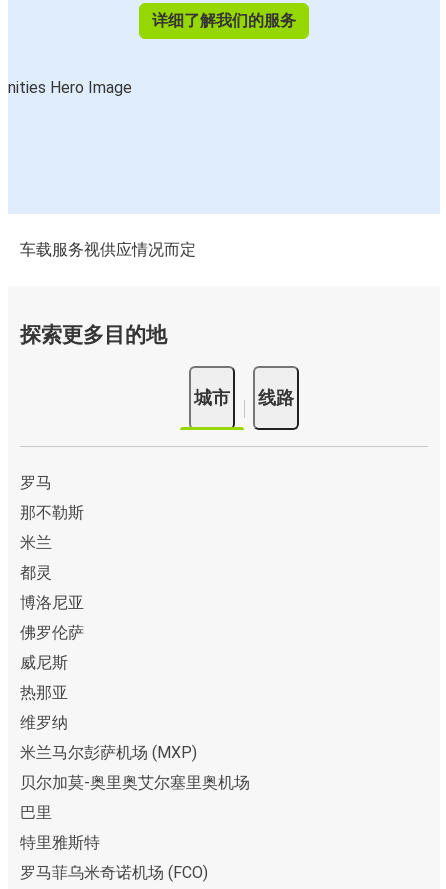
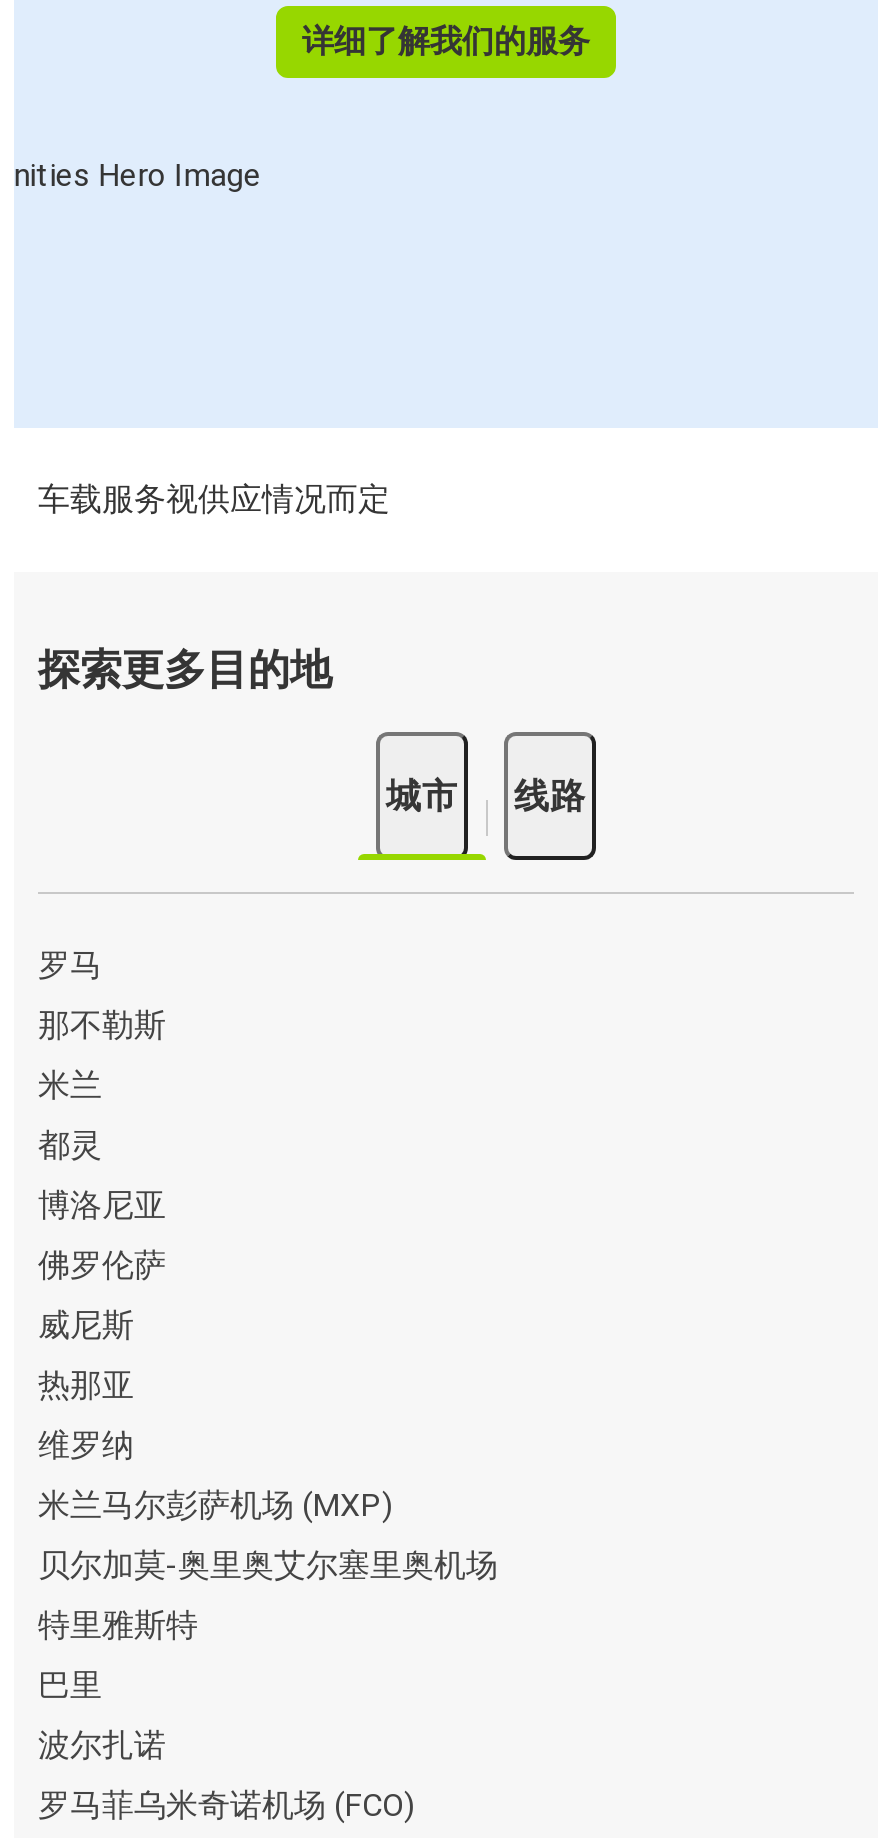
none -> [38,1726,166,1764] 波尔扎诺
moved [20,833,100,852] -> [38,1606,198,1644]: 特里雅斯特

